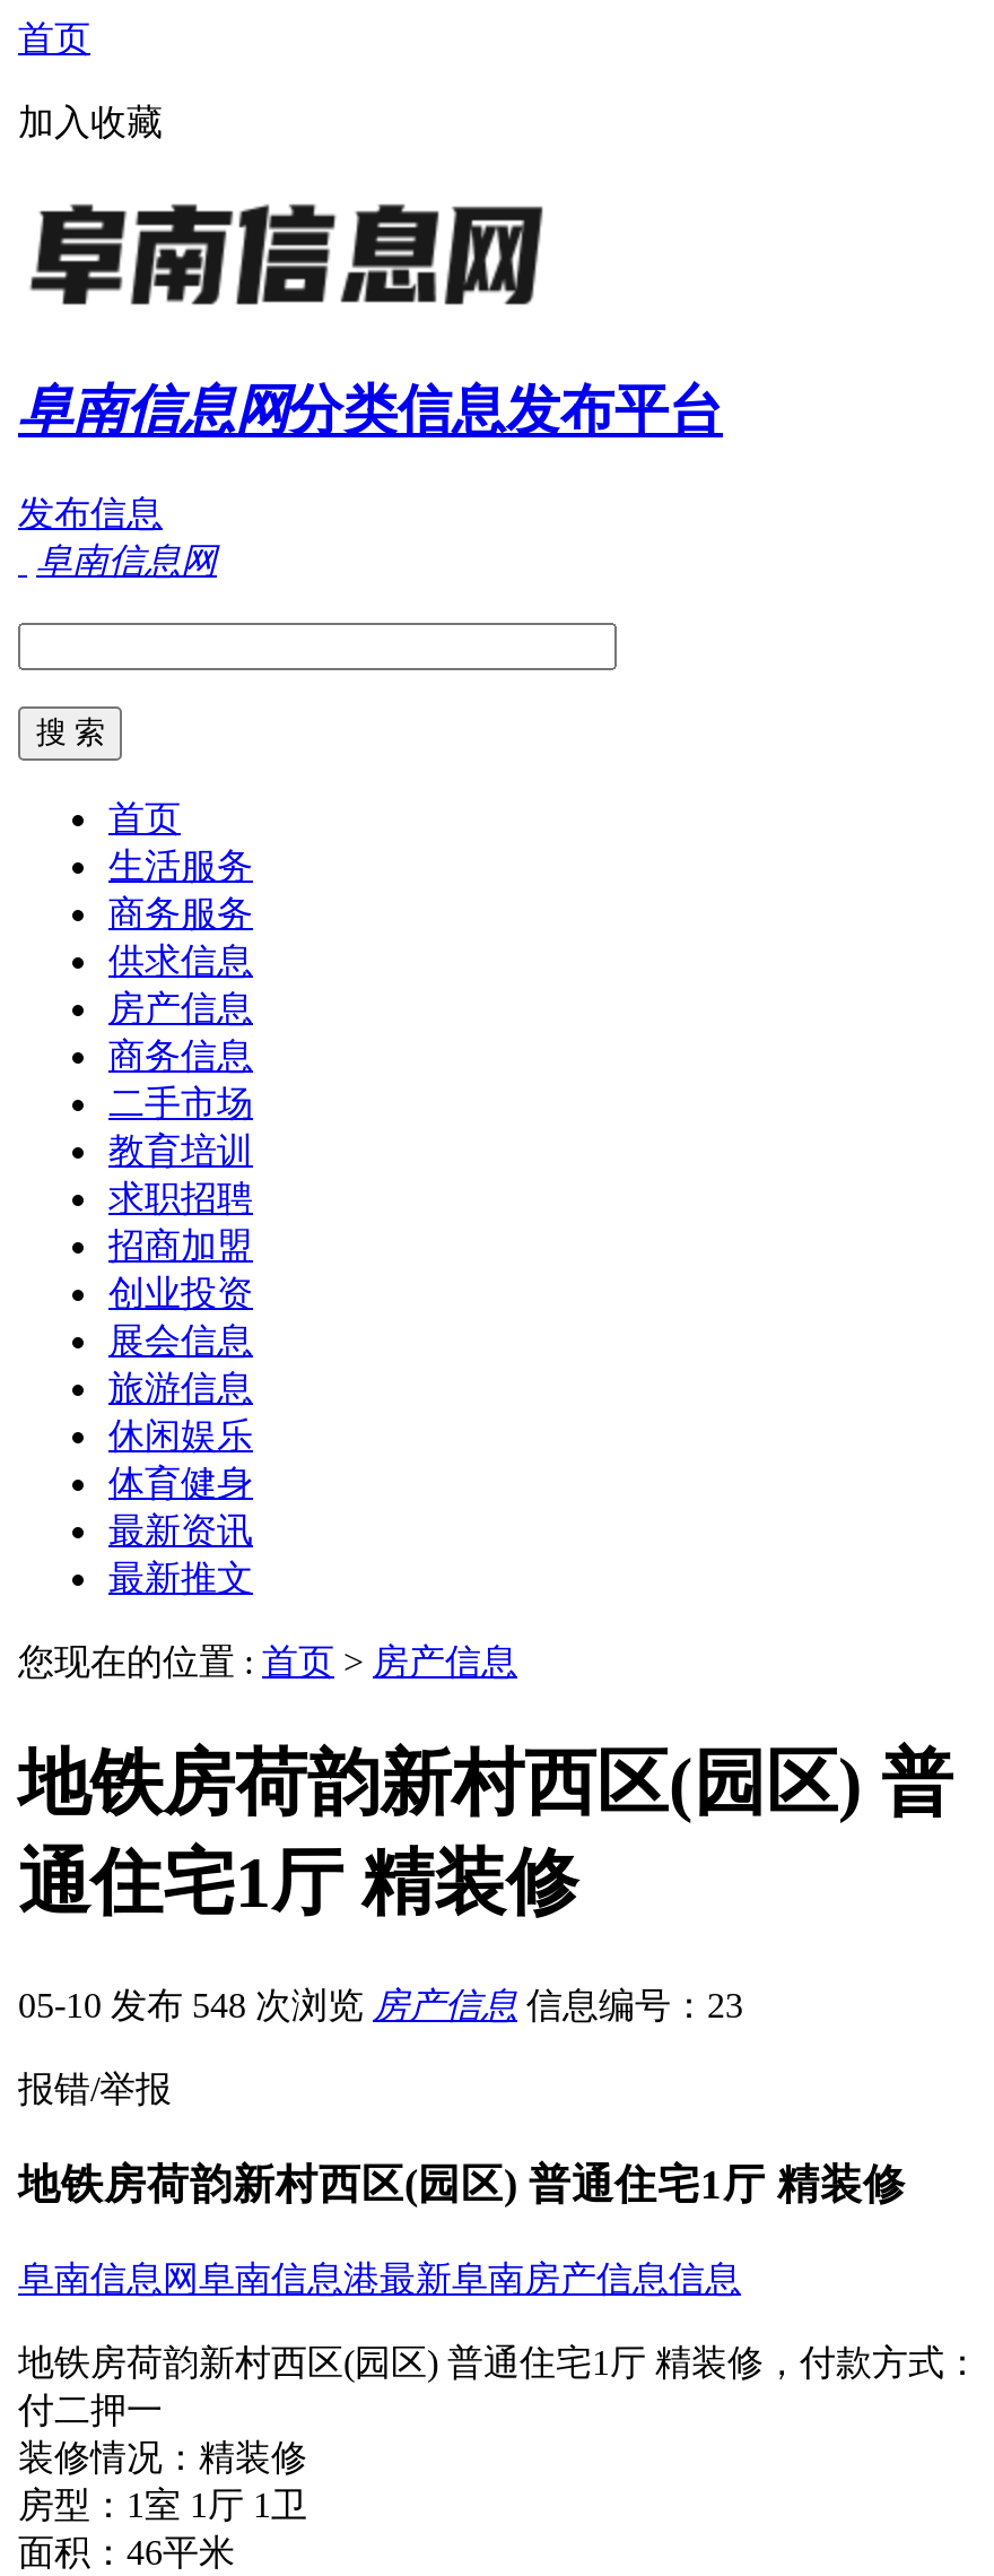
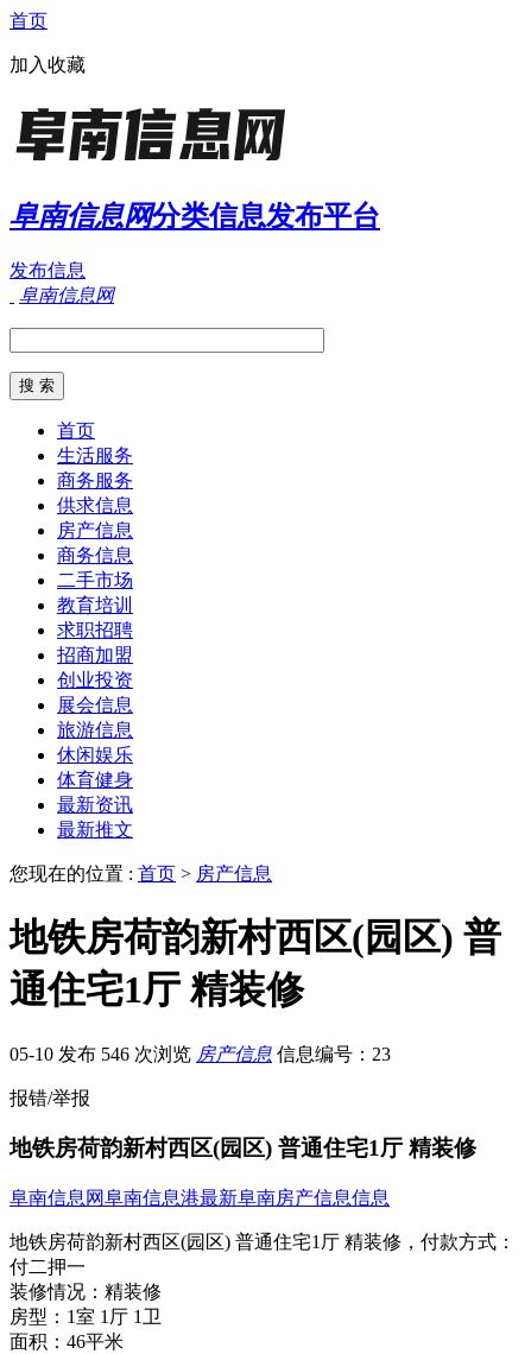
[18,1985,743,2024] 05-10 发布 548 次浏览 房产信息 信息编号：23 -> [10,1044,391,1064] 05-10 发布 546 次浏览 房产信息 信息编号：23

